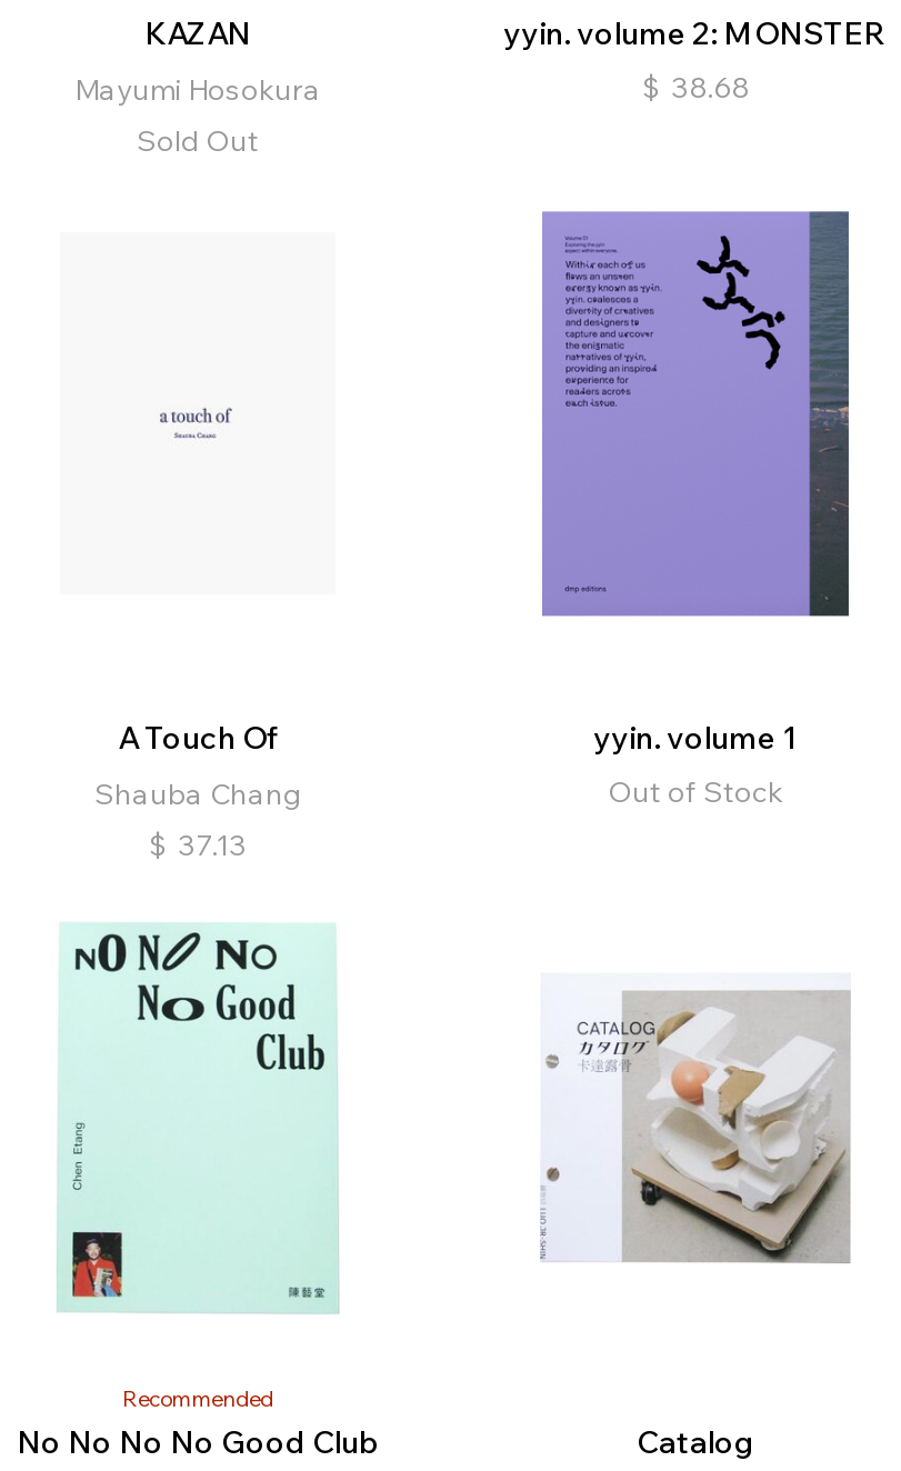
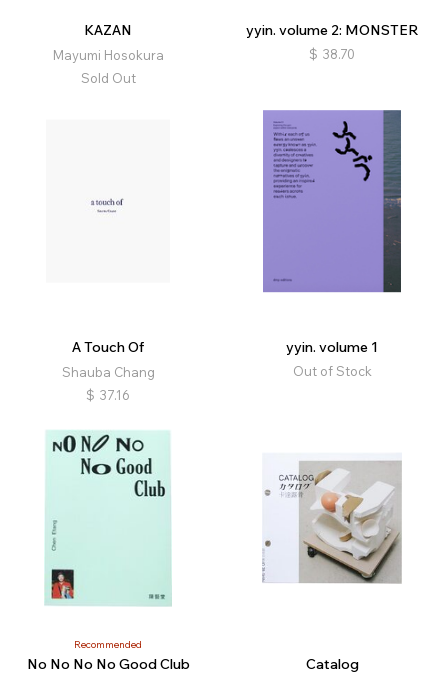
[642,69,749,105] $ 38.68 -> [309,46,355,62] $ 38.70
[149,827,246,862] $ 37.13 -> [86,387,130,403] $ 37.16

